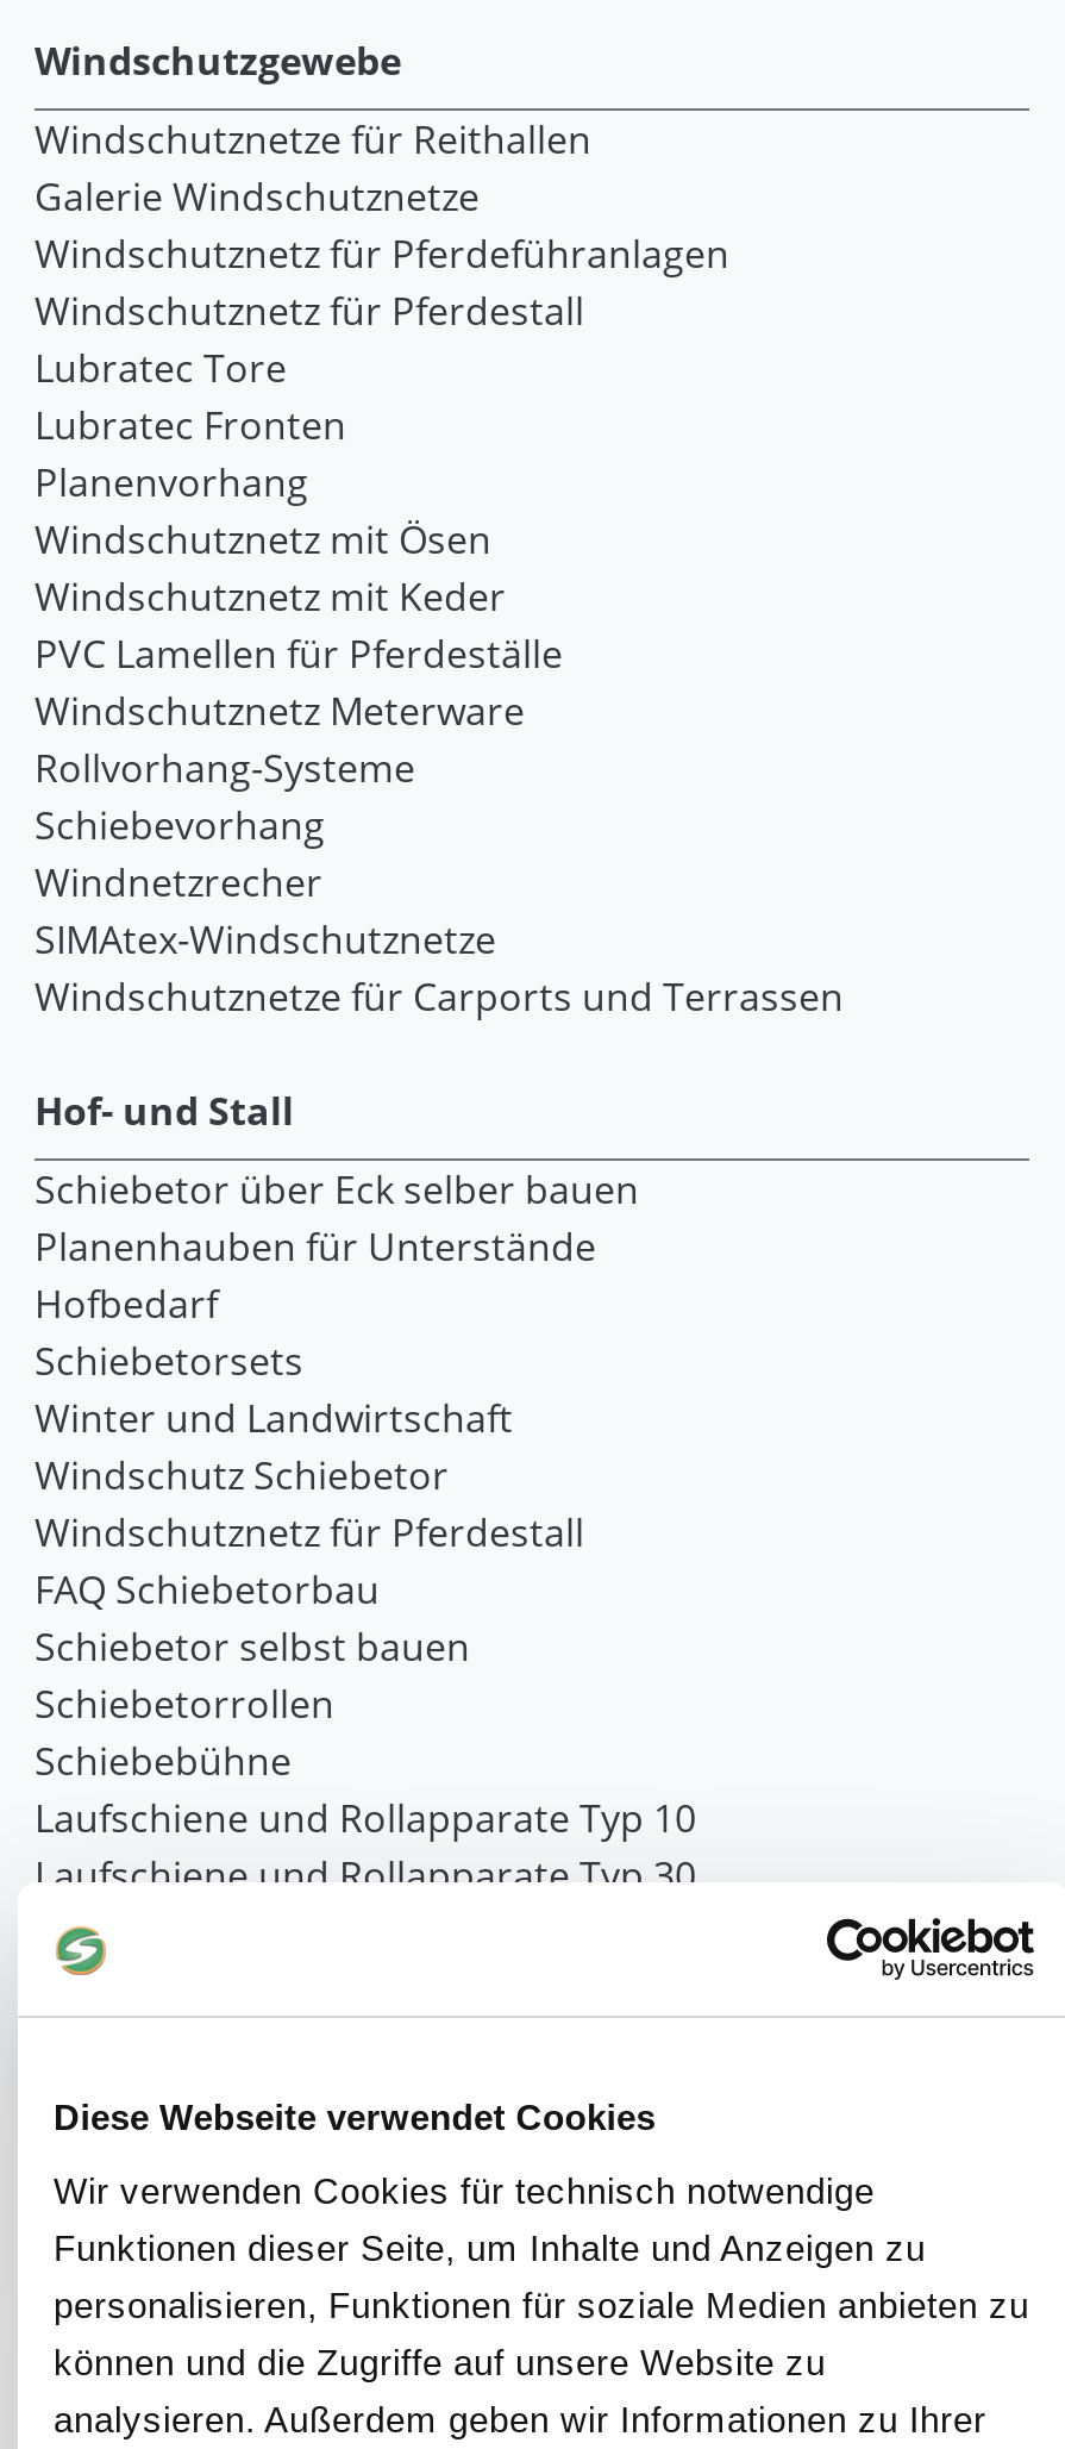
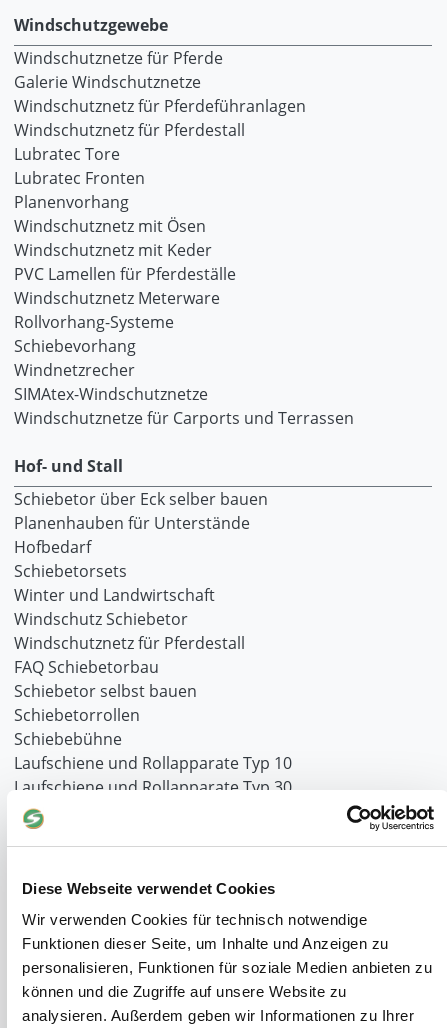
[35,113,591,165] Windschutznetze für Reithallen -> [14,47,223,69] Windschutznetze für Pferde

